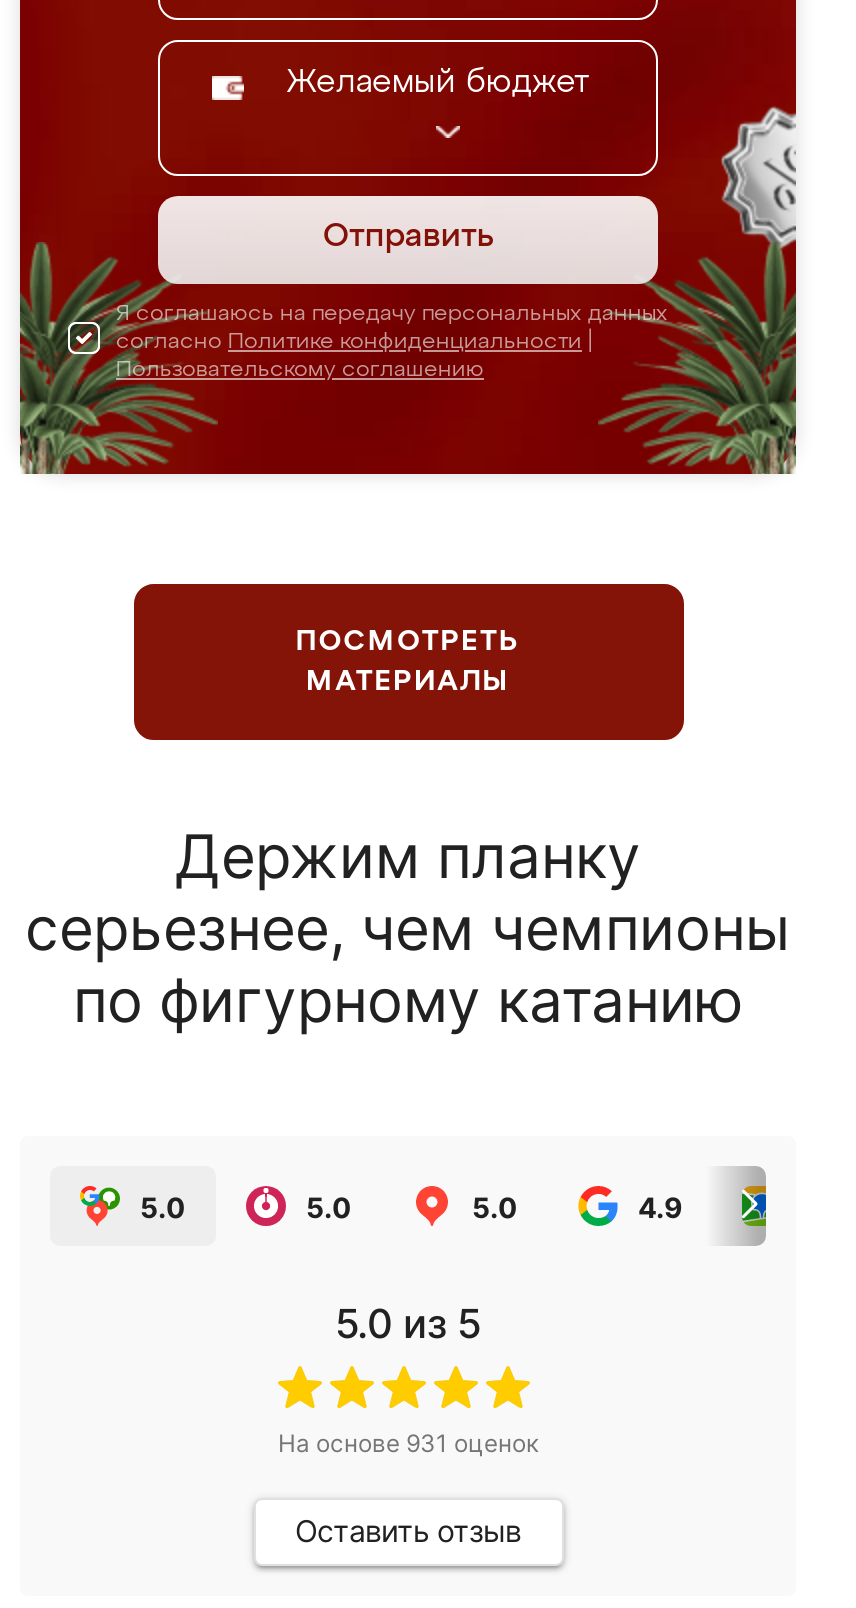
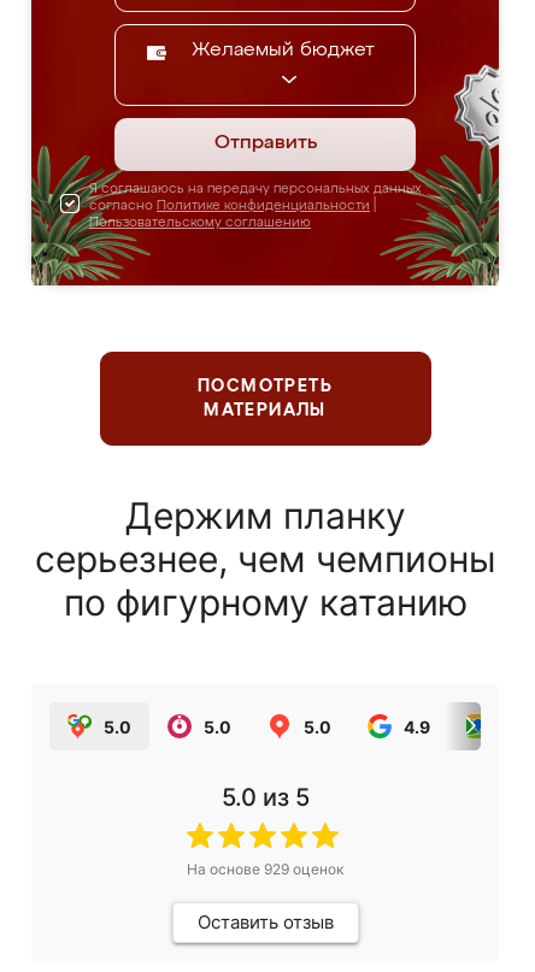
[278,1428,538,1458] На основе 931 оценок -> [187,860,343,878] На основе 929 оценок

